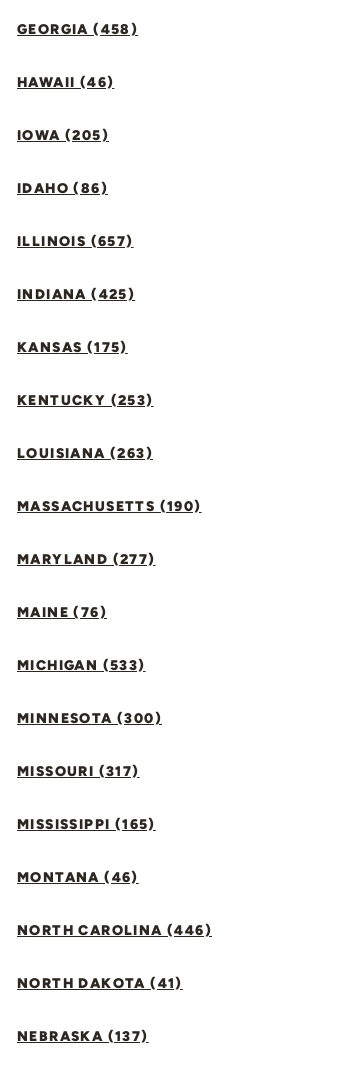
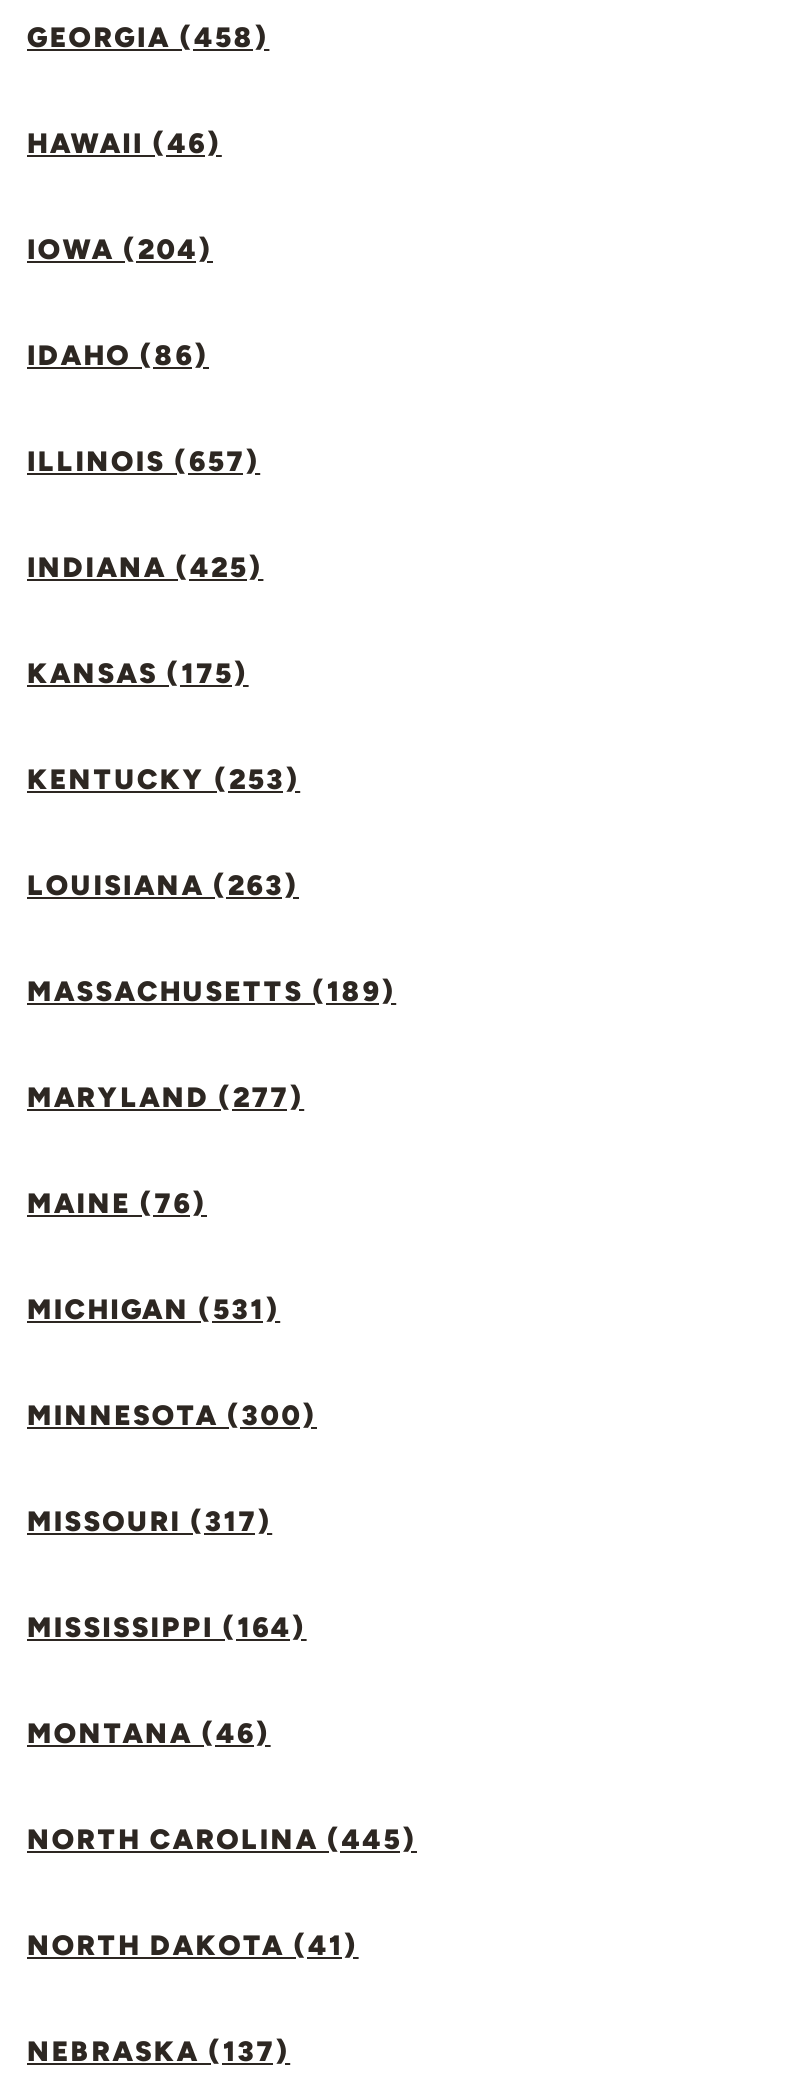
[17,127,109,144] IOWA (205) -> [27,233,213,267] IOWA (204)
[17,498,202,515] MASSACHUSETTS (190) -> [27,975,396,1009] MASSACHUSETTS (189)
[17,657,146,674] MICHIGAN (533) -> [27,1293,280,1327] MICHIGAN (531)
[17,816,156,833] MISSISSIPPI (165) -> [27,1611,307,1645] MISSISSIPPI (164)
[17,922,212,939] NORTH CAROLINA (446) -> [27,1823,417,1857] NORTH CAROLINA (445)

